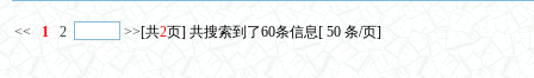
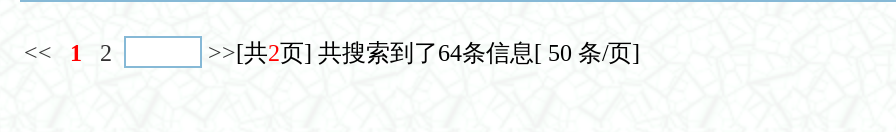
[124,23,381,40] >>[共2页] 共搜索到了60条信息[ 50 条/页] -> [208,39,640,67] >>[共2页] 共搜索到了64条信息[ 50 条/页]

